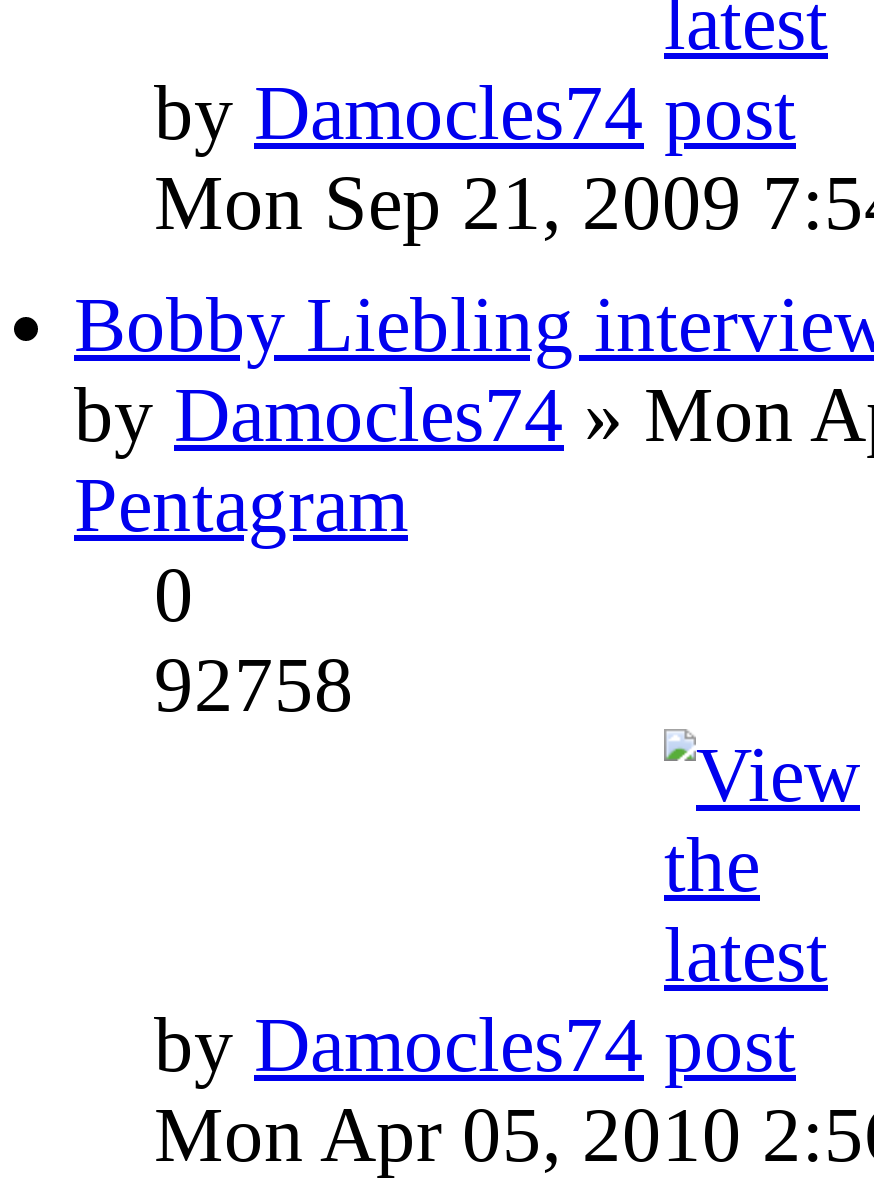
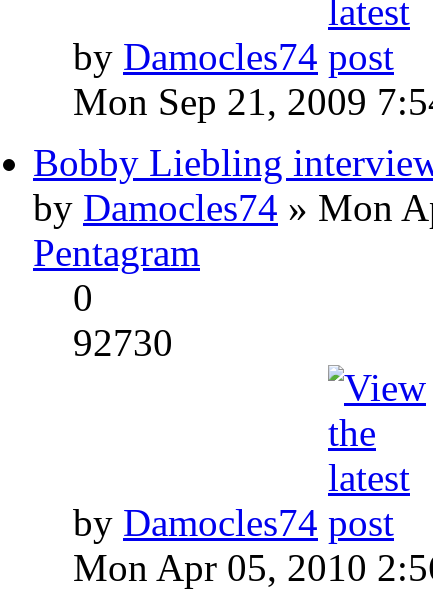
[154,641,354,727] 92758 -> [73,321,173,364] 92730

